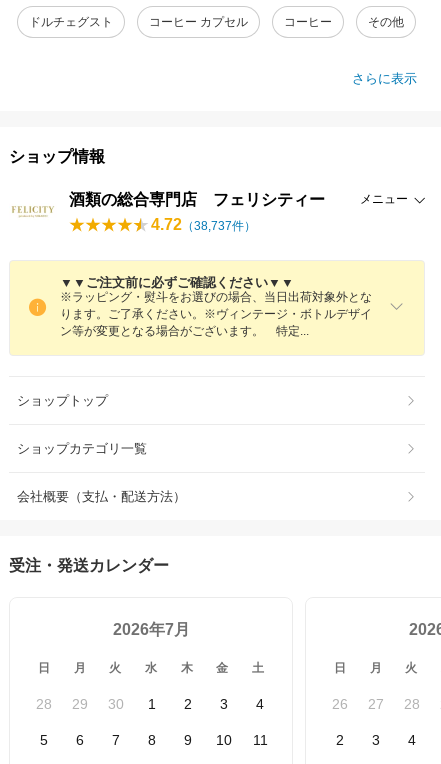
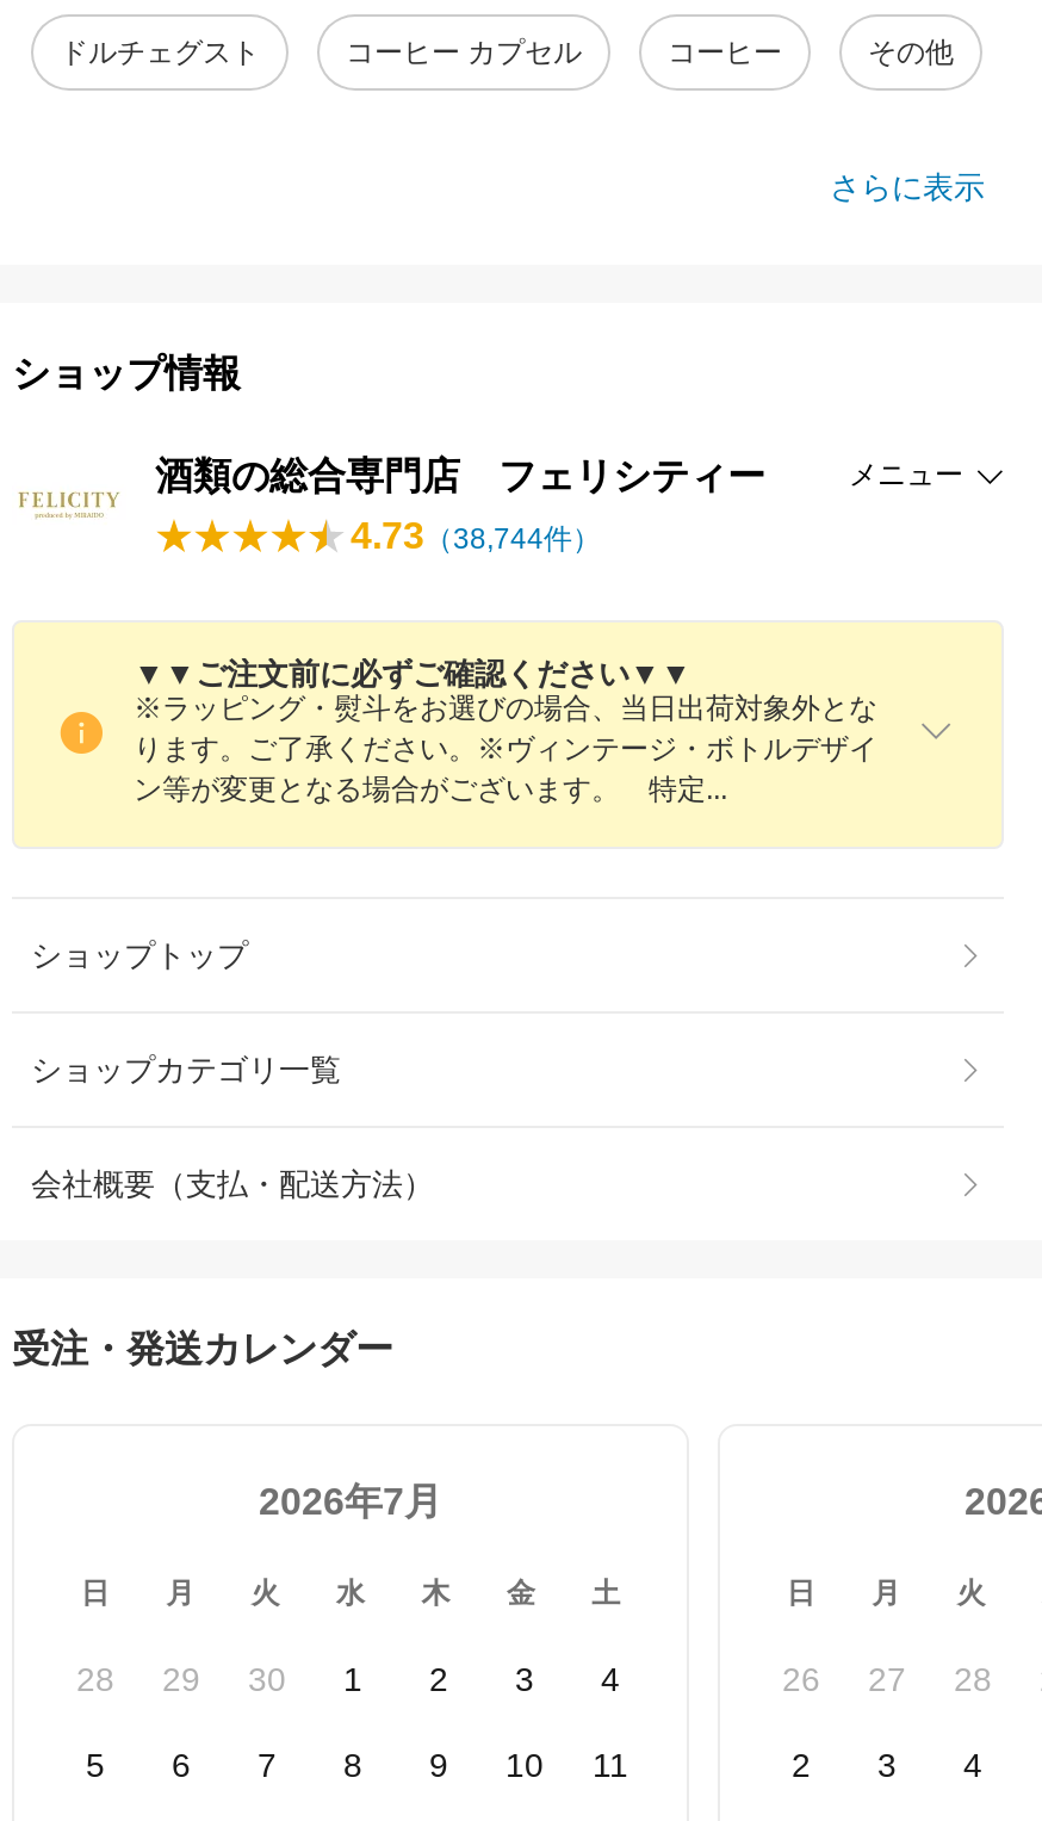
[151,216,256,233] 4.72（38,737件） -> [351,516,601,556] 4.73（38,744件）

